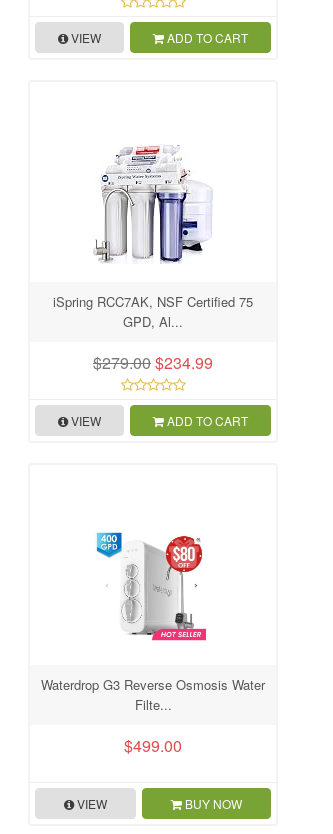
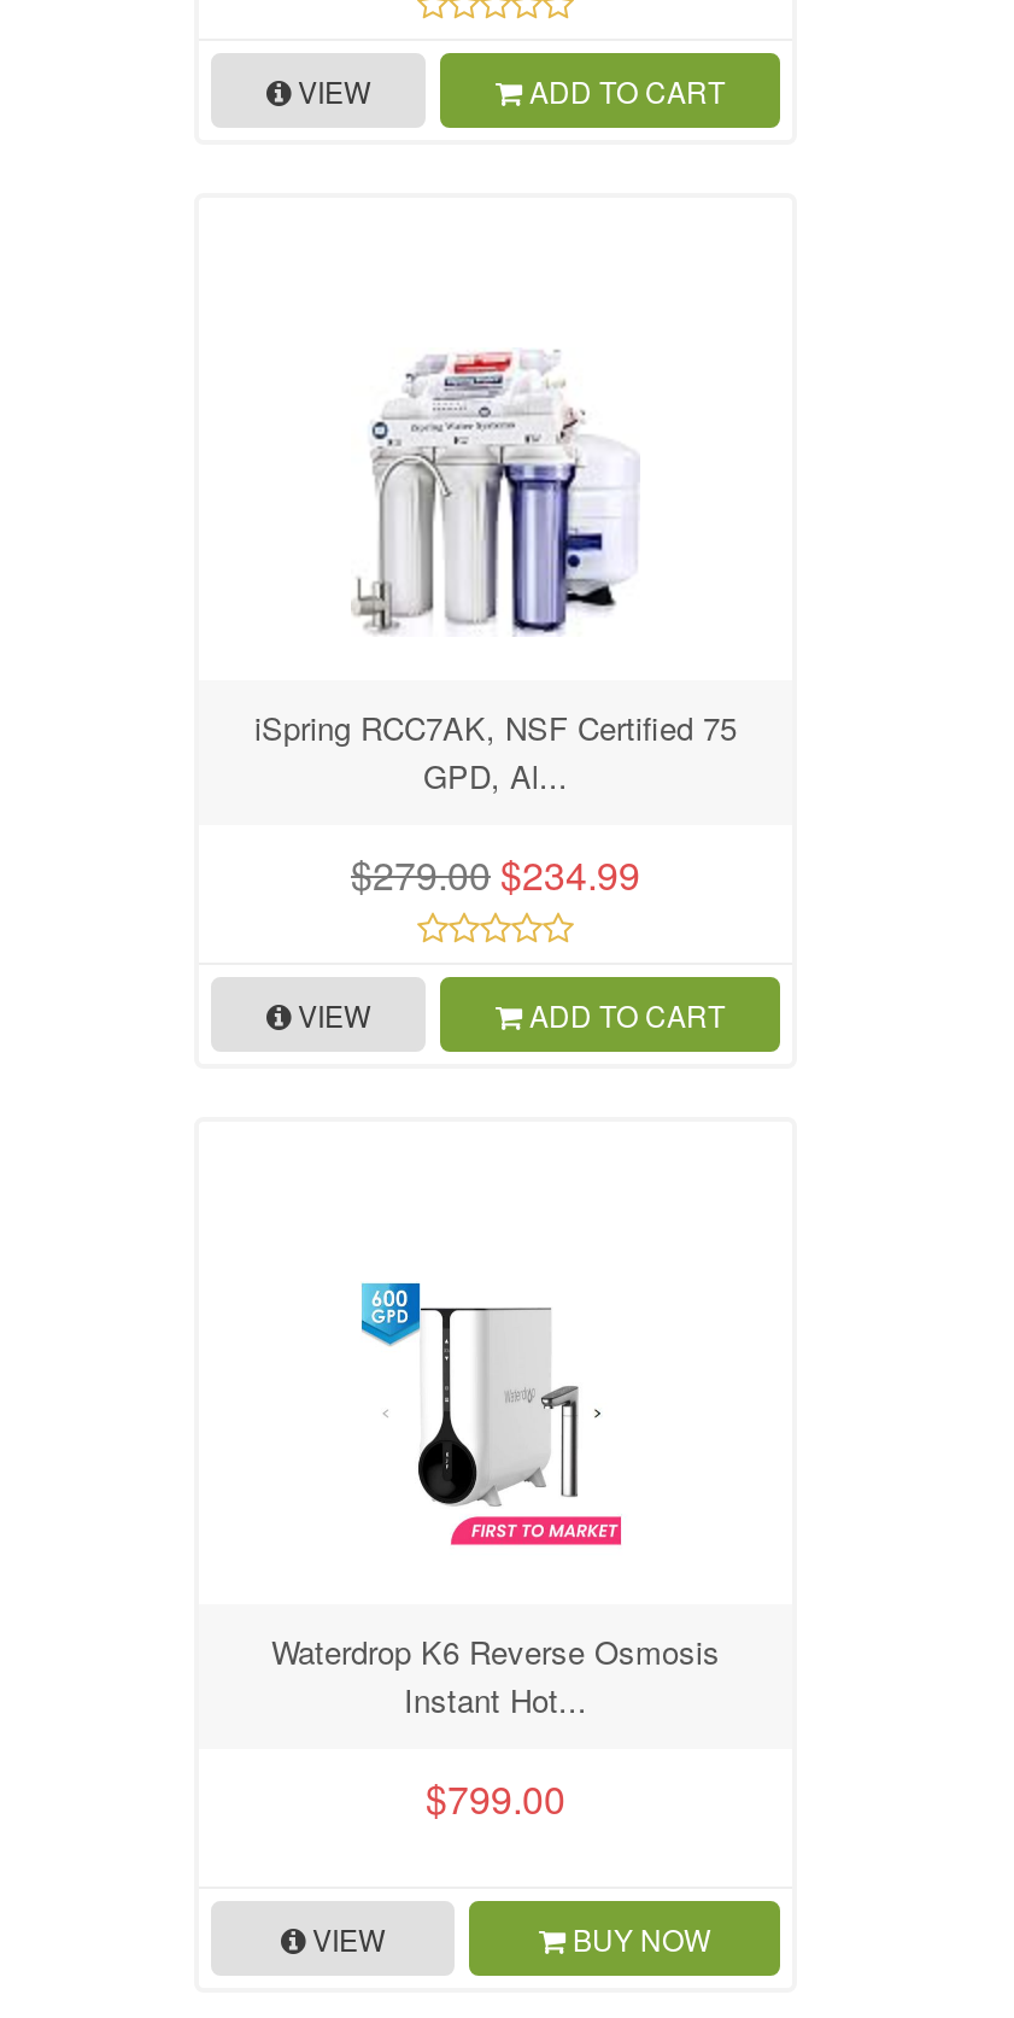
[41,535,265,714] [image] | Waterdrop G3 Reverse Osmosis Water | Filte... -> [271,1293,720,1722] [image] | Waterdrop K6 Reverse Osmosis | Instant Hot...
[124,734,182,757] $499.00 -> [426,1771,565,1826] $799.00

